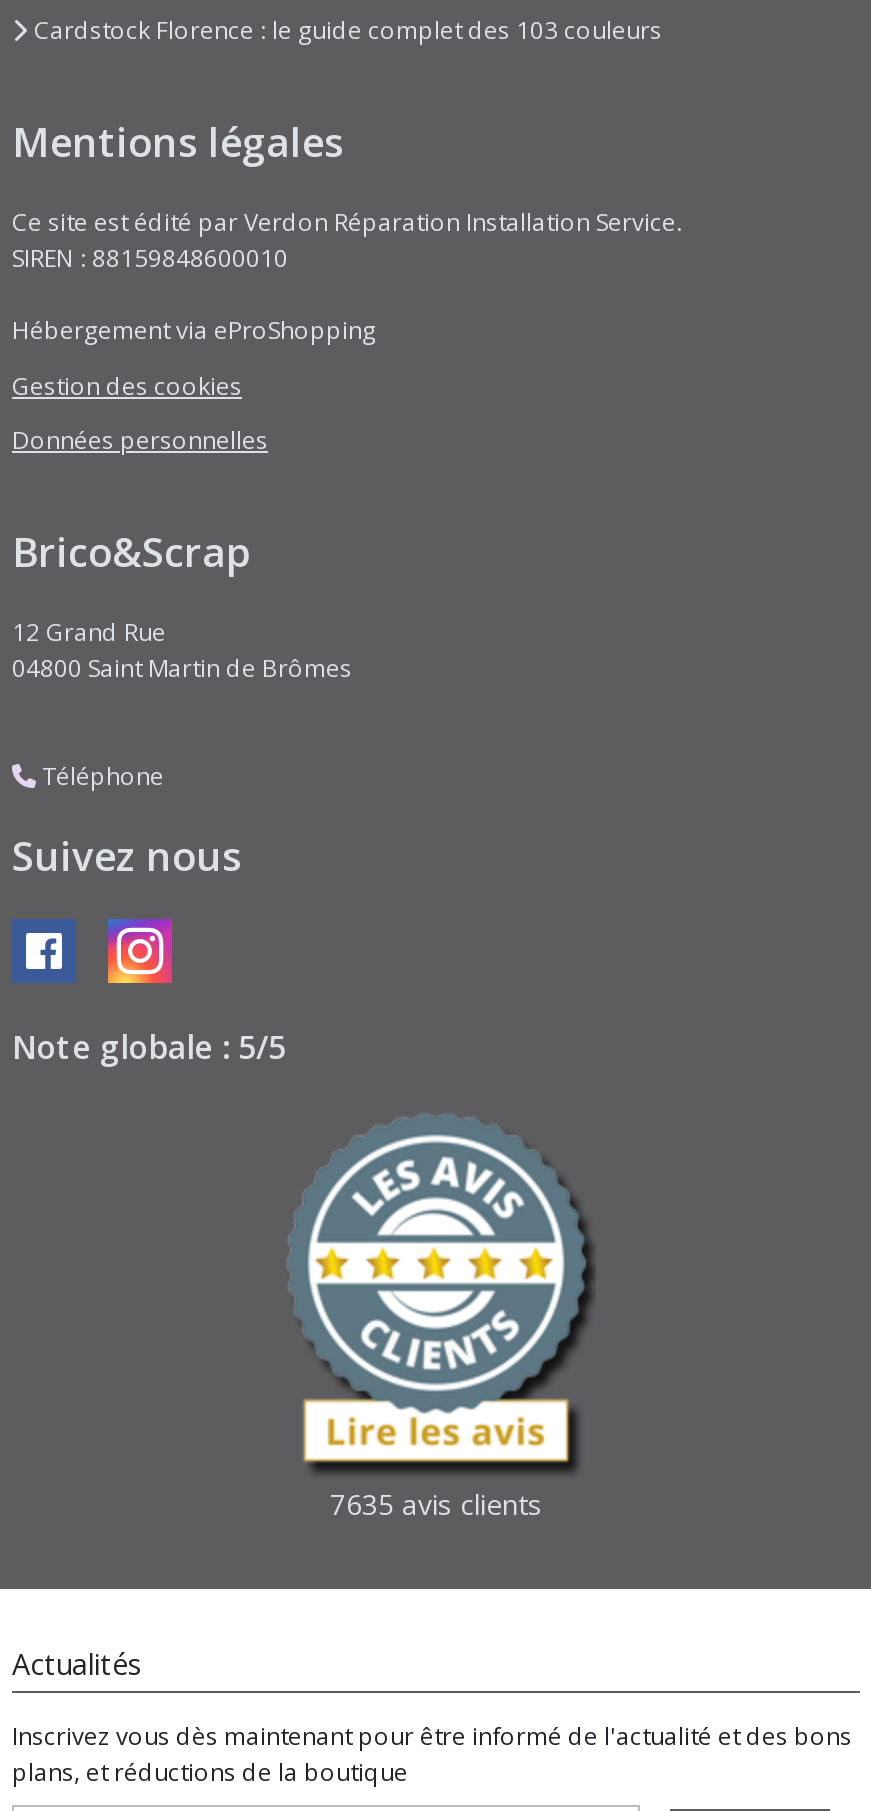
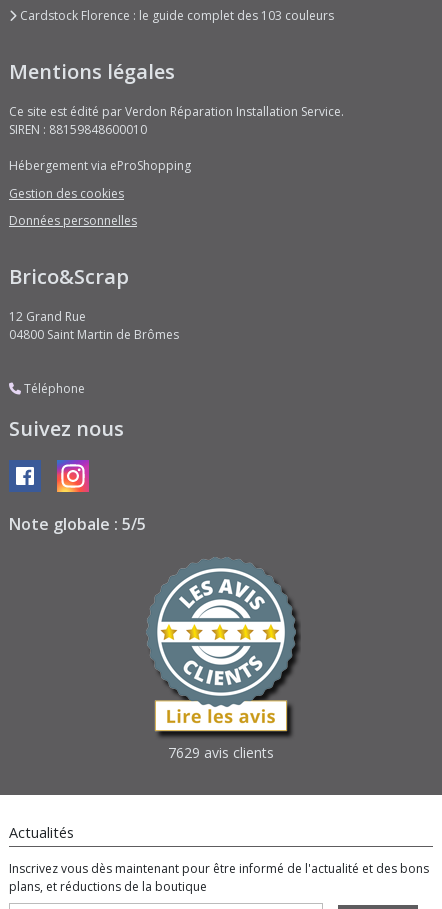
[330,1486,542,1524] 7635 avis clients -> [168,743,274,762] 7629 avis clients

